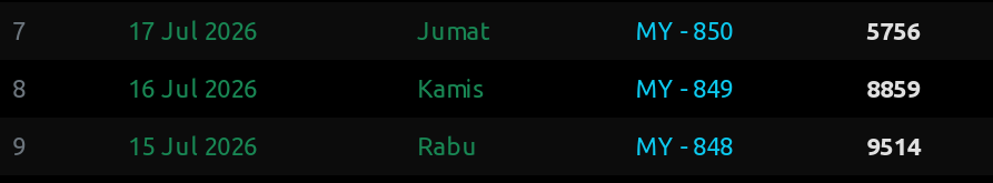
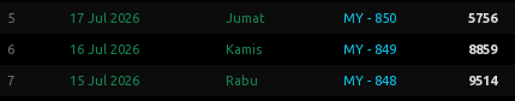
[12,18,26,45] 7 -> [7,11,14,25] 5
[12,76,26,102] 8 -> [7,42,14,57] 6
[12,133,26,160] 9 -> [7,73,14,88] 7

